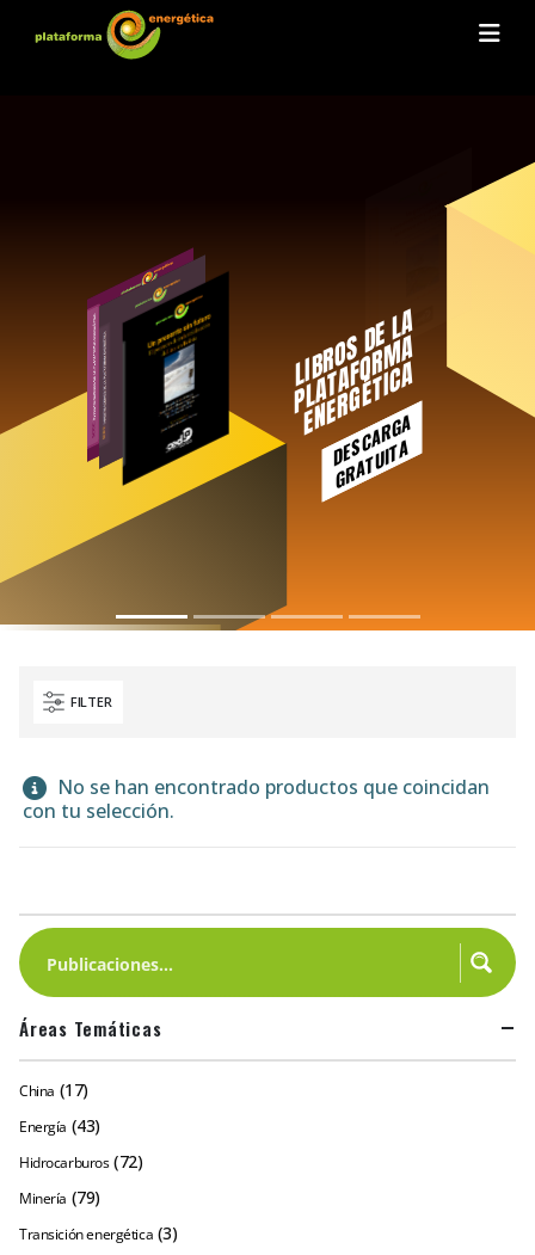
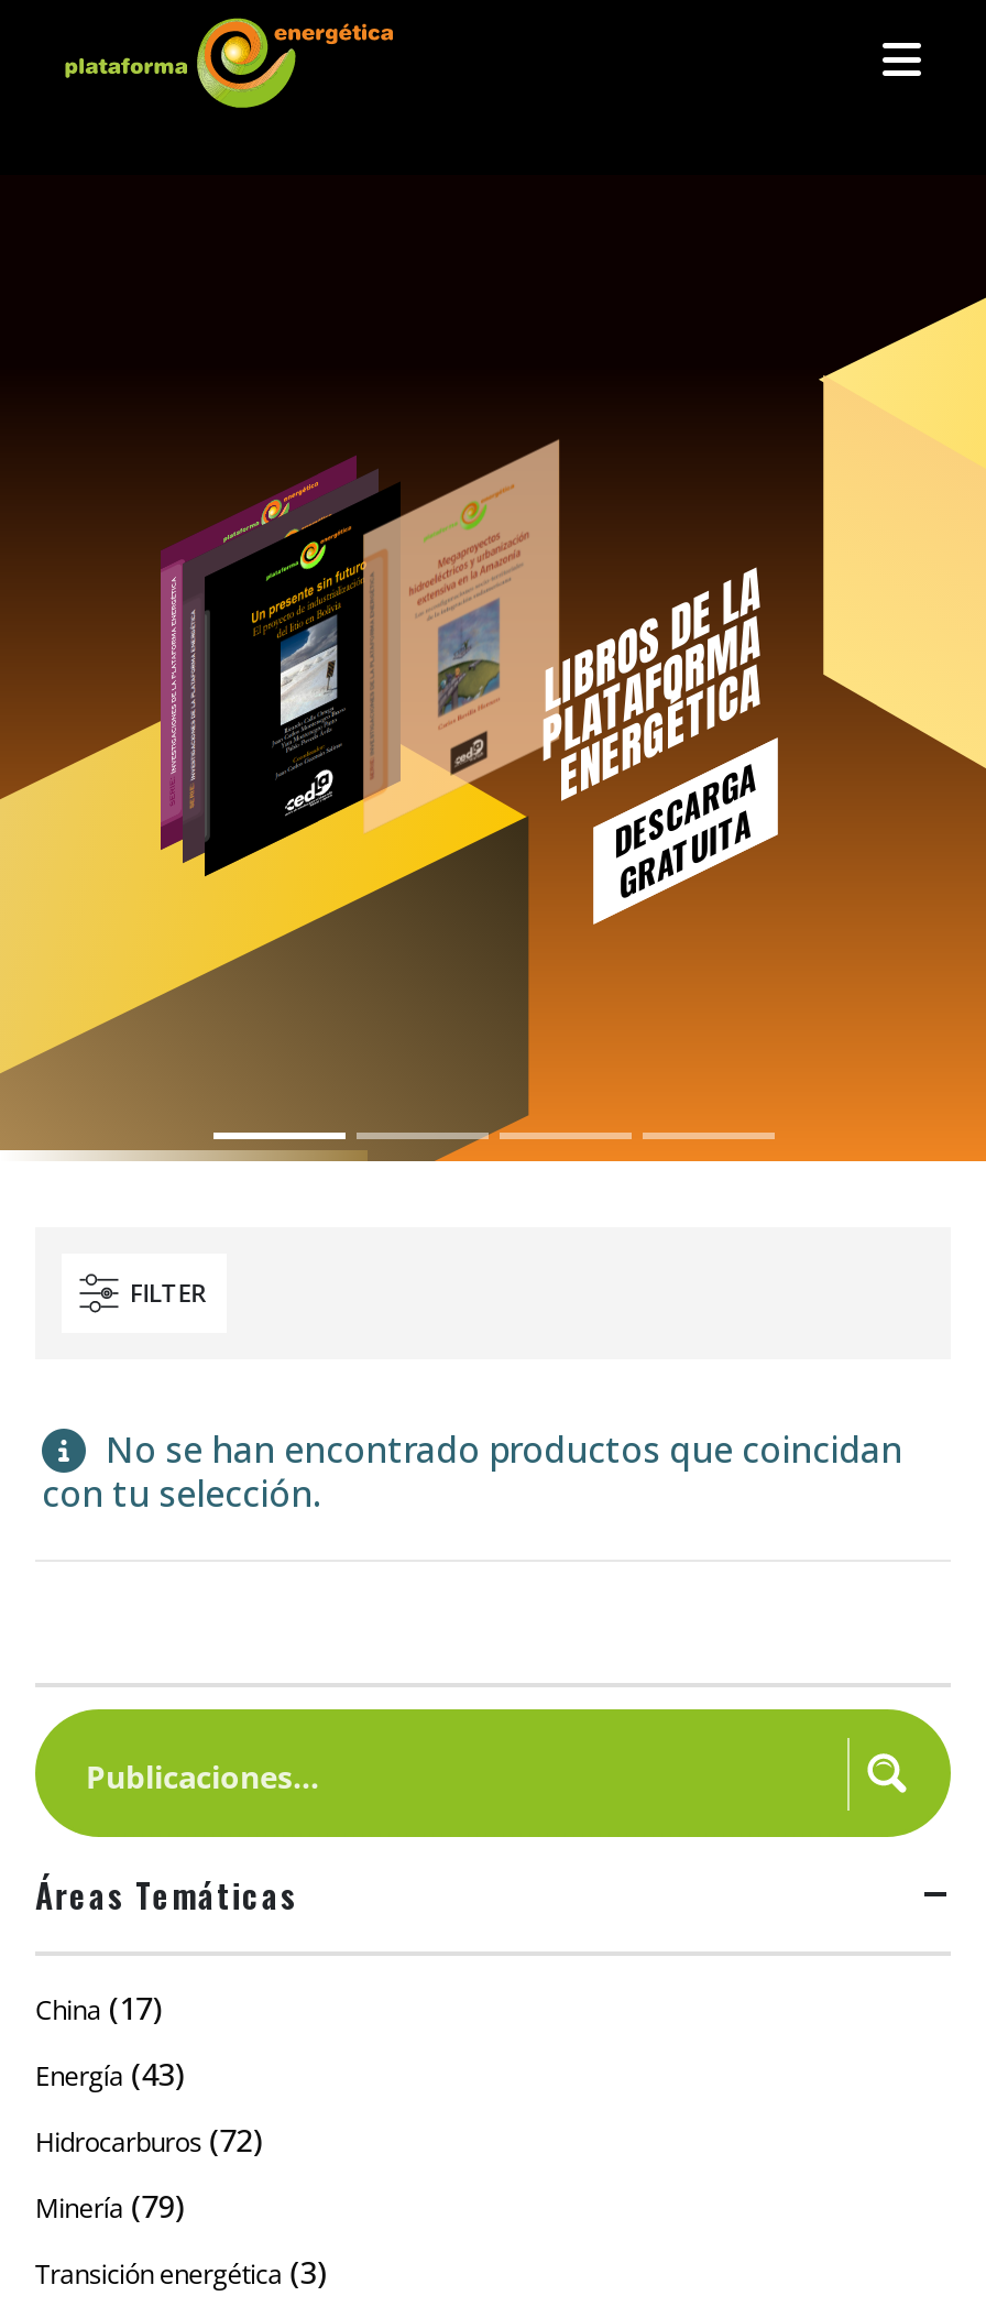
[111,240,303,486] [image] -> [202,439,561,893] [image]

